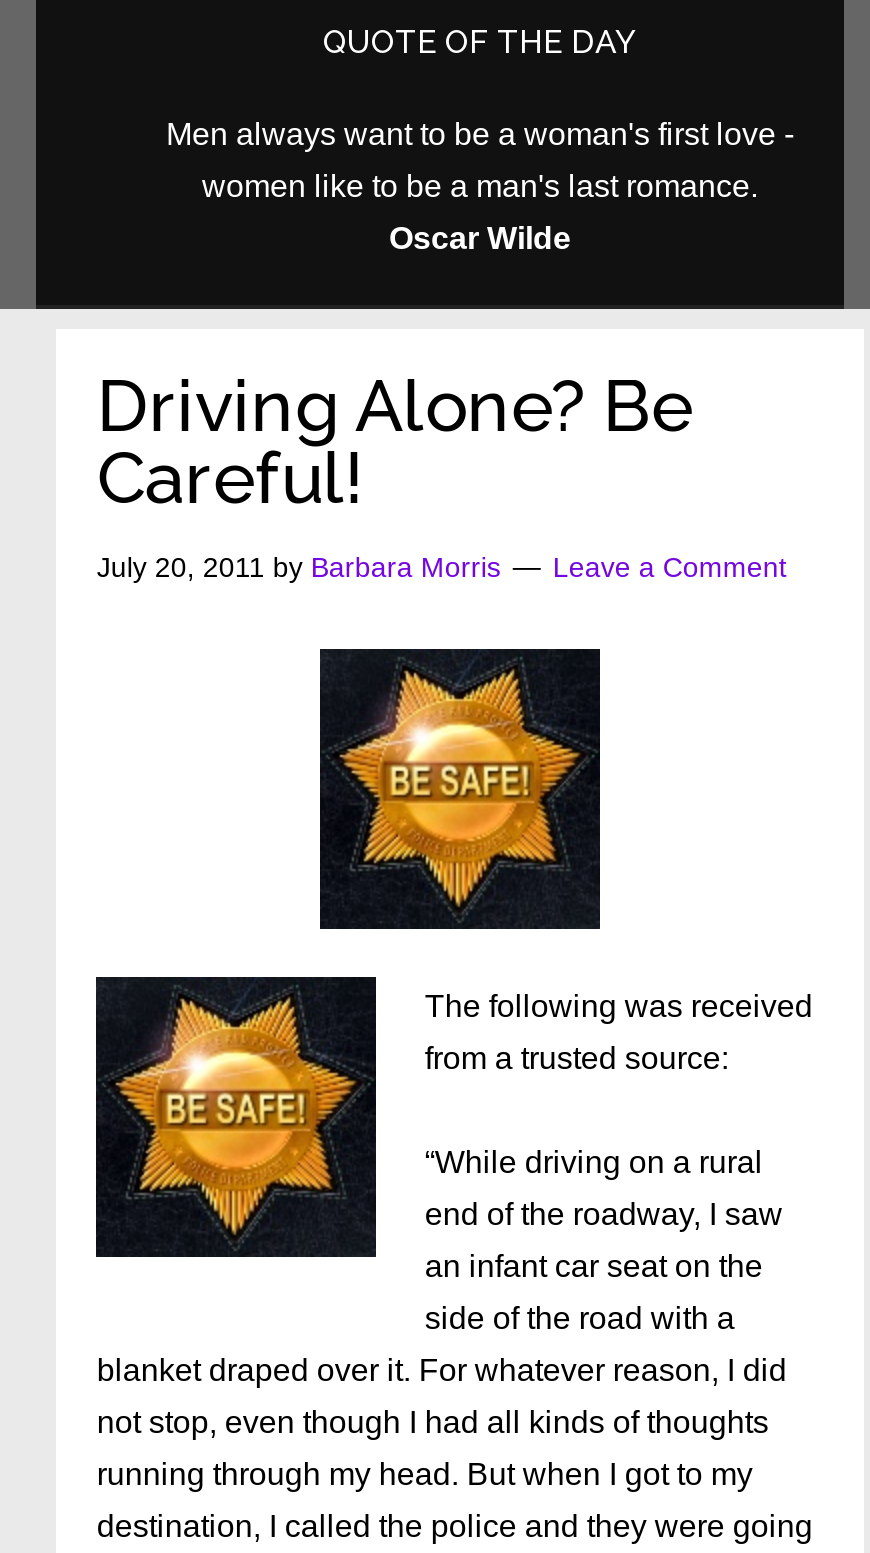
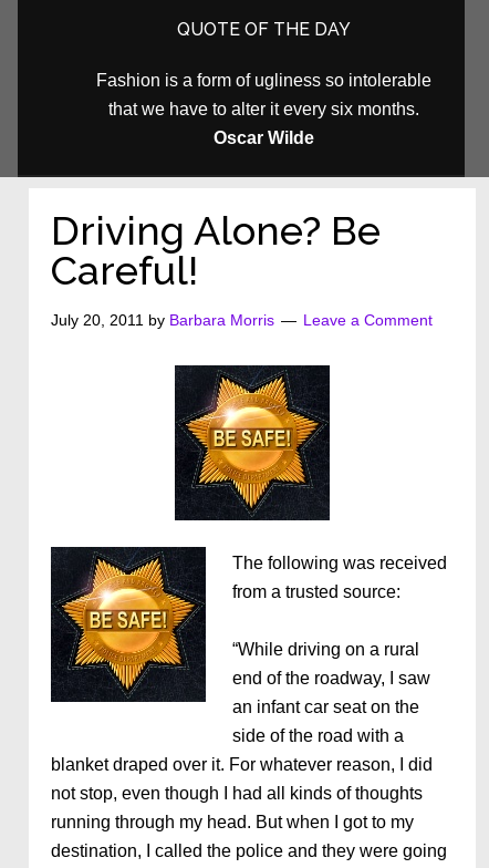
[166,117,794,151] Men always want to be a woman's first love - -> [96,71,431,90] Fashion is a form of ugliness so intolerable
[202,169,758,203] women like to be a man's last romance. -> [108,100,419,118] that we have to alter it every six months.

